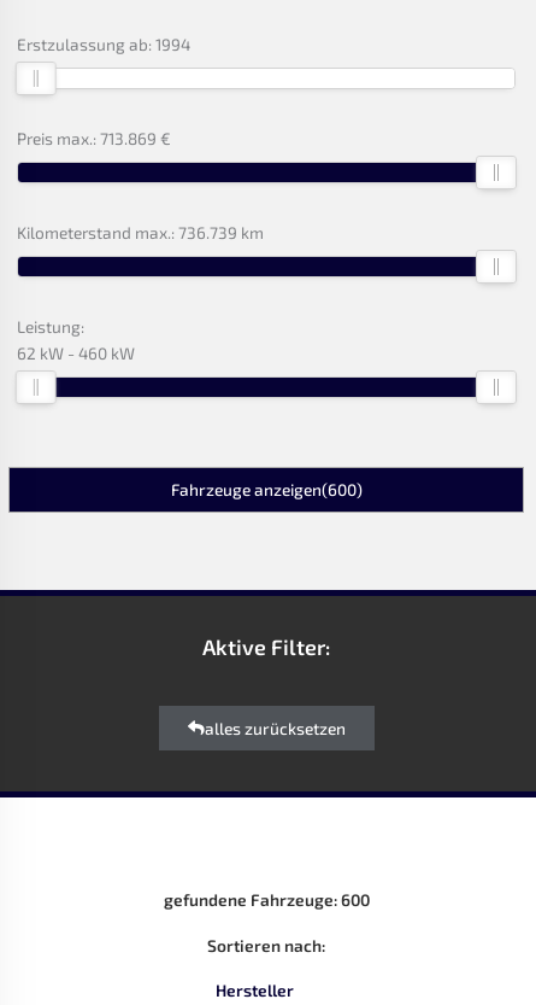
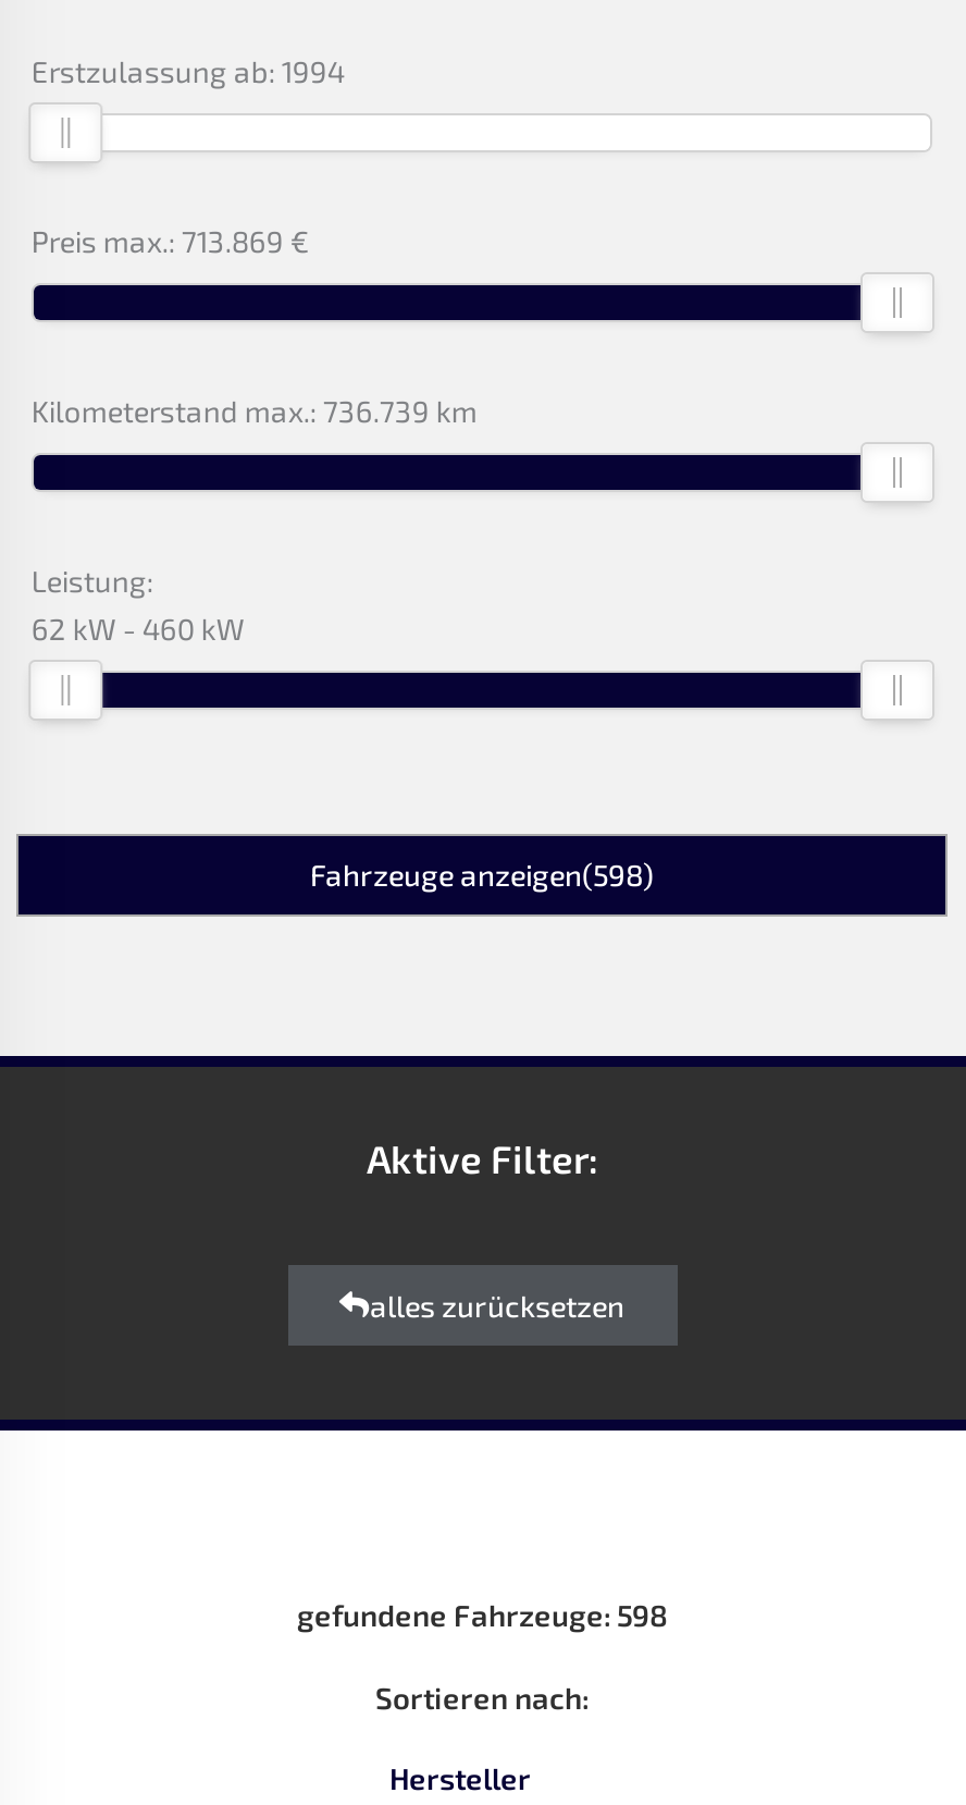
[170,478,362,499] Fahrzeuge anzeigen(600) -> [310,855,654,892] Fahrzeuge anzeigen(598)
[163,890,369,910] gefundene Fahrzeuge: 600 -> [297,1597,667,1634] gefundene Fahrzeuge: 598

